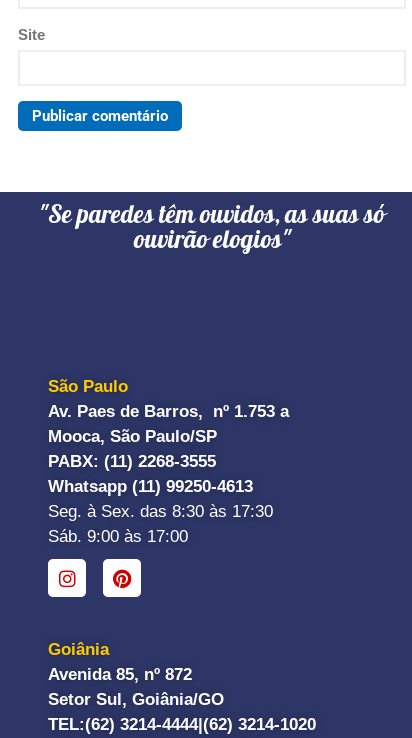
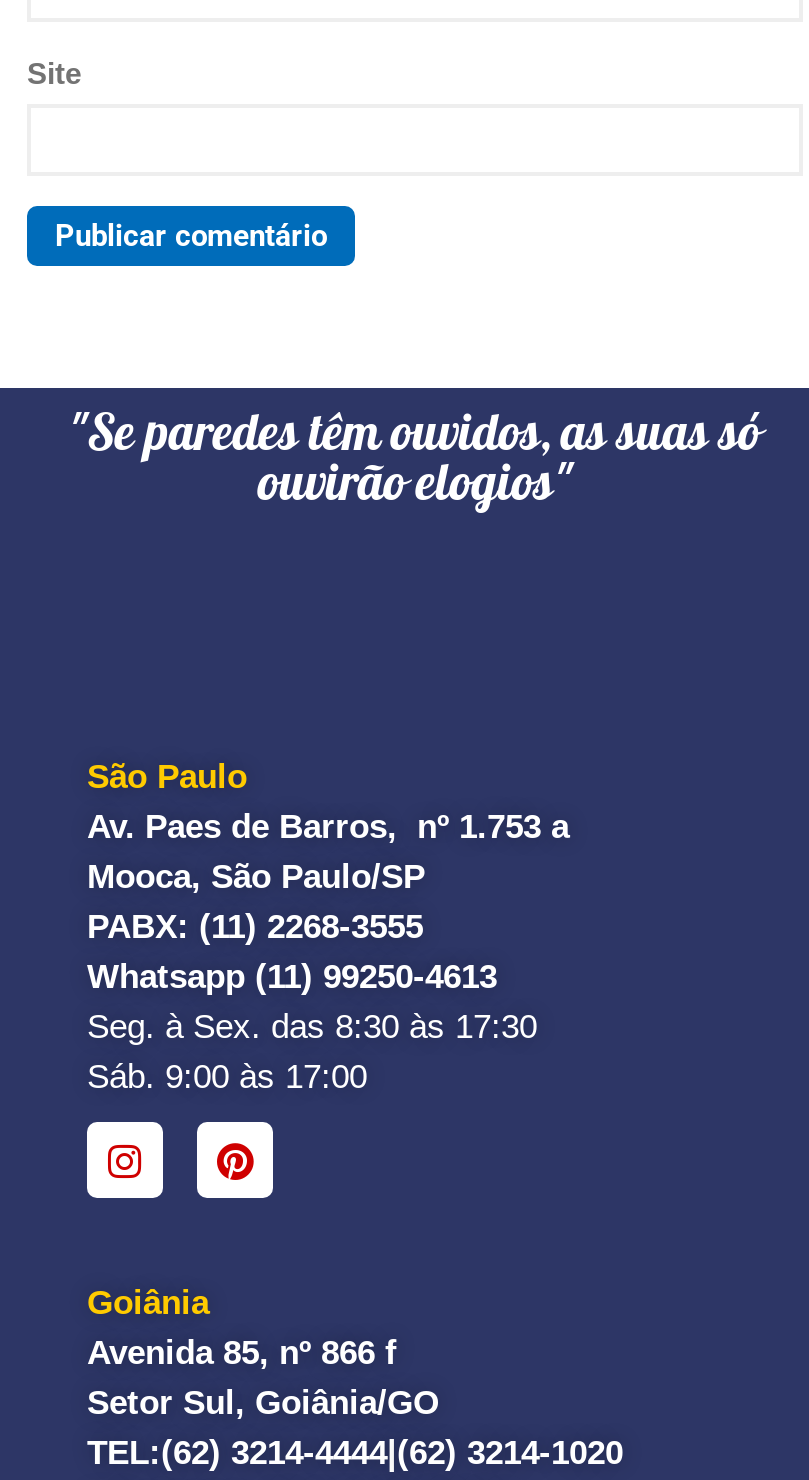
[48,665,192,684] Avenida 85, nº 872 -> [87,1335,397,1373] Avenida 85, nº 866 f

